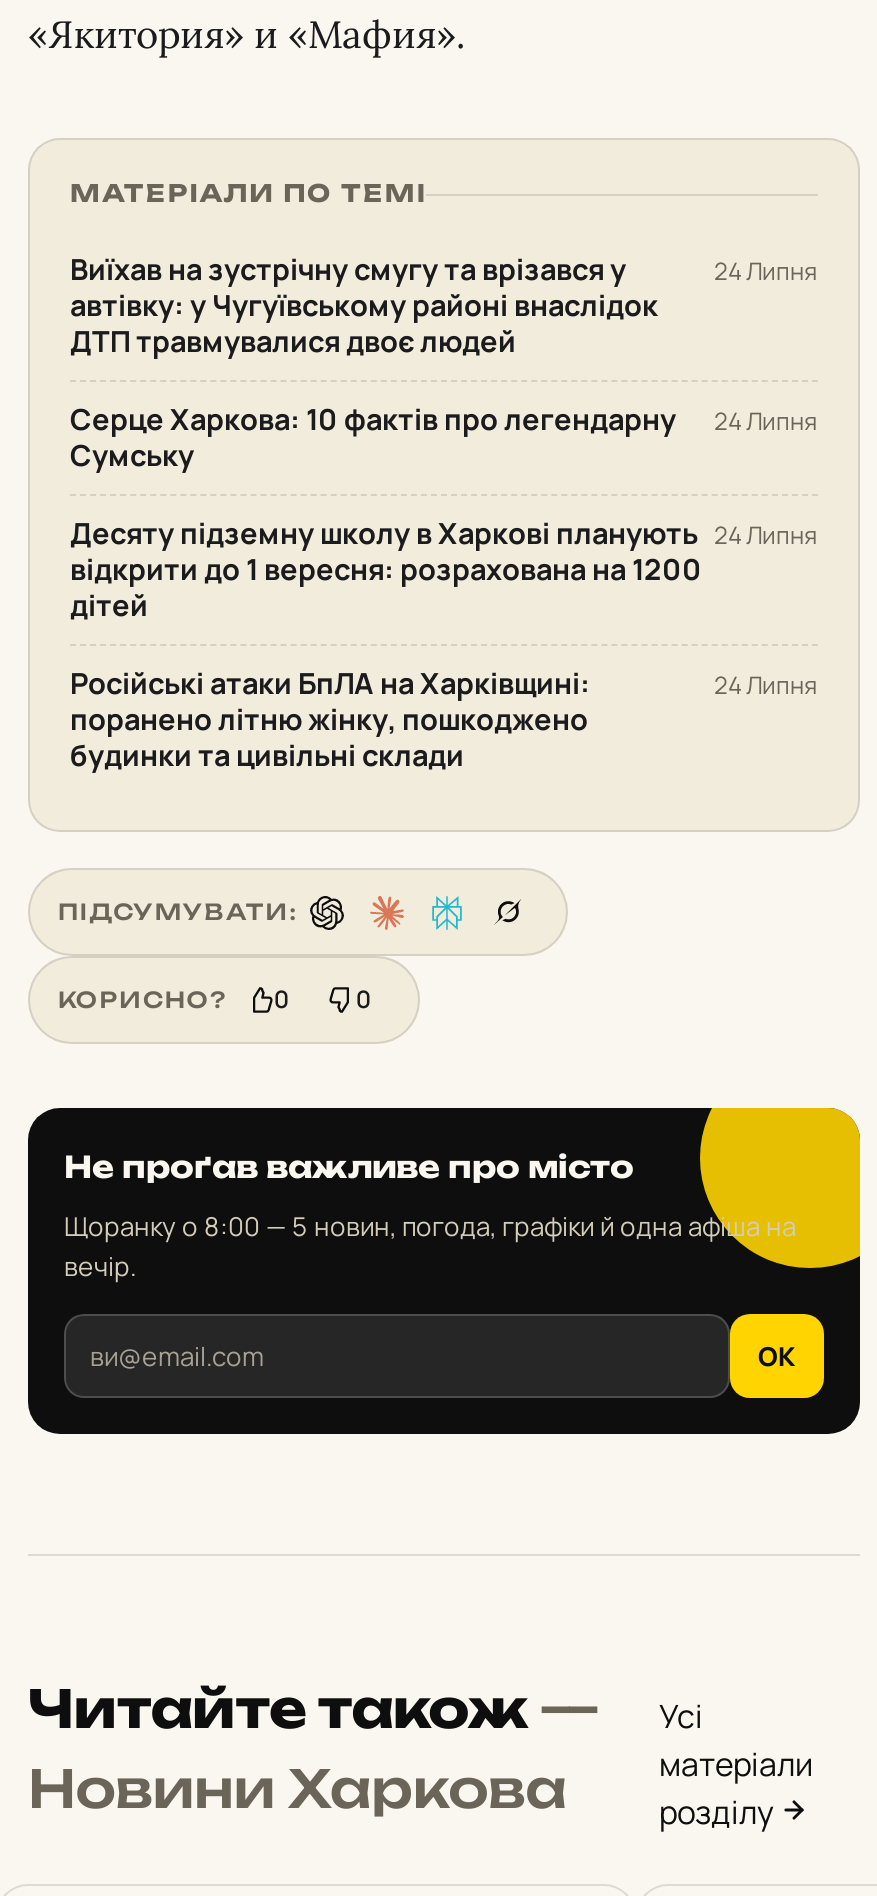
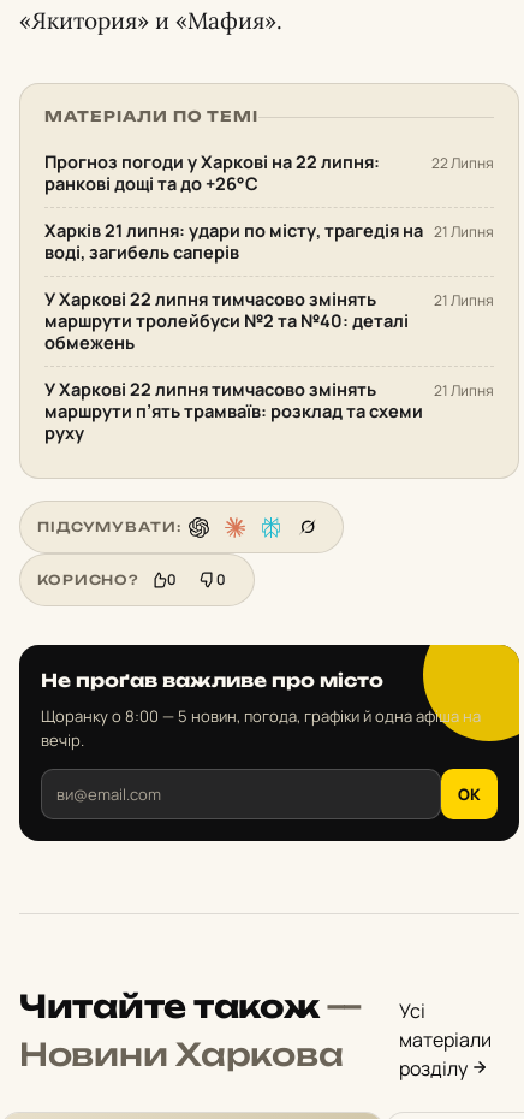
[70,250,658,360] Виїхав на зустрічну смугу та врізався у | автівку: у Чугуївському районі внаслідок | ДТП травмувалися двоє людей -> [44,150,380,195] Прогноз погоди у Харкові на 22 липня: | ранкові дощі та до +26°С
[714,254,818,288] 24 Липня -> [431,153,494,173] 22 Липня
[70,400,676,474] Серце Харкова: 10 фактів про легендарну | Сумську -> [44,219,423,264] Харків 21 липня: удари по місту, трагедія на | воді, загибель саперів
[714,404,818,438] 24 Липня -> [434,221,494,242] 21 Липня
[70,514,702,624] Десяту підземну школу в Харкові планують | відкрити до 1 вересня: розрахована на 1200 | дітей -> [44,288,409,354] У Харкові 22 липня тимчасово змінять | маршрути тролейбуси №2 та №40: деталі | обмежень
[714,518,818,552] 24 Липня -> [434,290,494,310] 21 Липня
[70,664,590,774] Російські атаки БпЛА на Харківщині: | поранено літню жінку, пошкоджено | будинки та цивільні склади -> [44,378,423,444] У Харкові 22 липня тимчасово змінять | маршрути п’ять трамваїв: розклад та схеми | руху
[714,668,818,702] 24 Липня -> [434,380,494,401] 21 Липня

